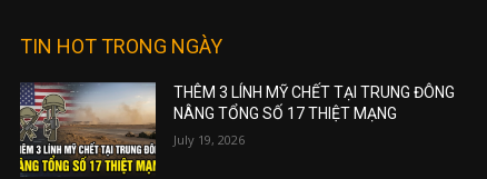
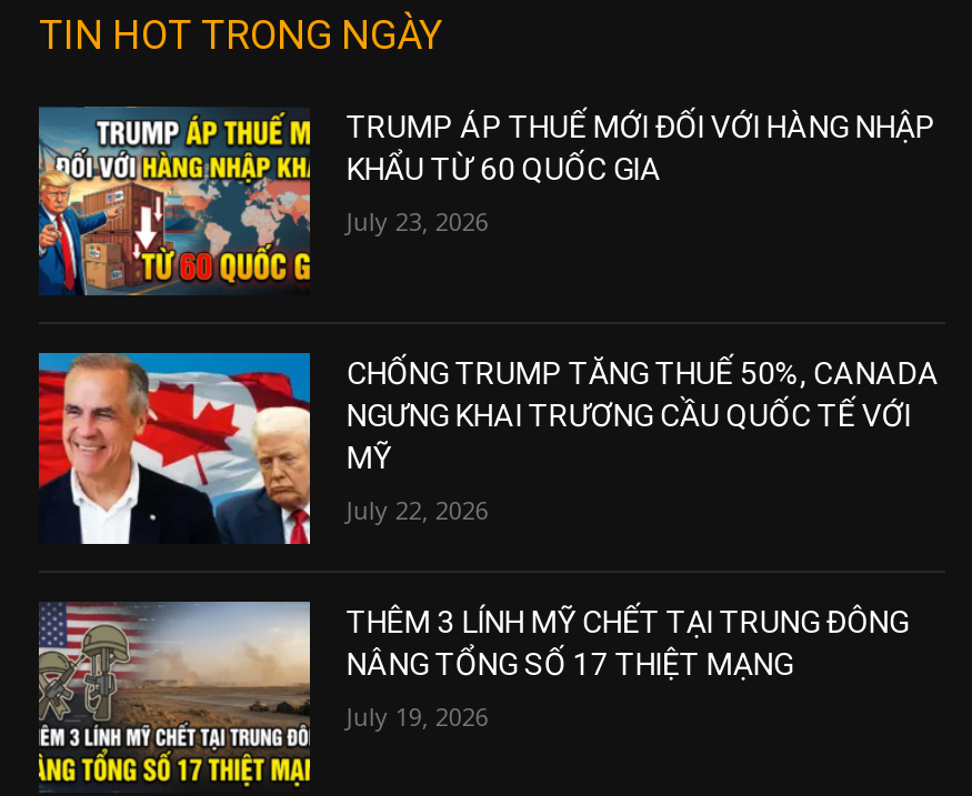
none -> [37,107,935,298] [image] | TRUMP ÁP THUẾ MỚI ĐỐI VỚI HÀNG NHẬP | KHẨU TỪ 60 QUỐC GIA | July 23, 2026
none -> [37,351,940,548] [image] | CHỐNG TRUMP TĂNG THUẾ 50%, CANADA | NGƯNG KHAI TRƯƠNG CẦU QUỐC TẾ VỚI | MỸ | July 22, 2026

